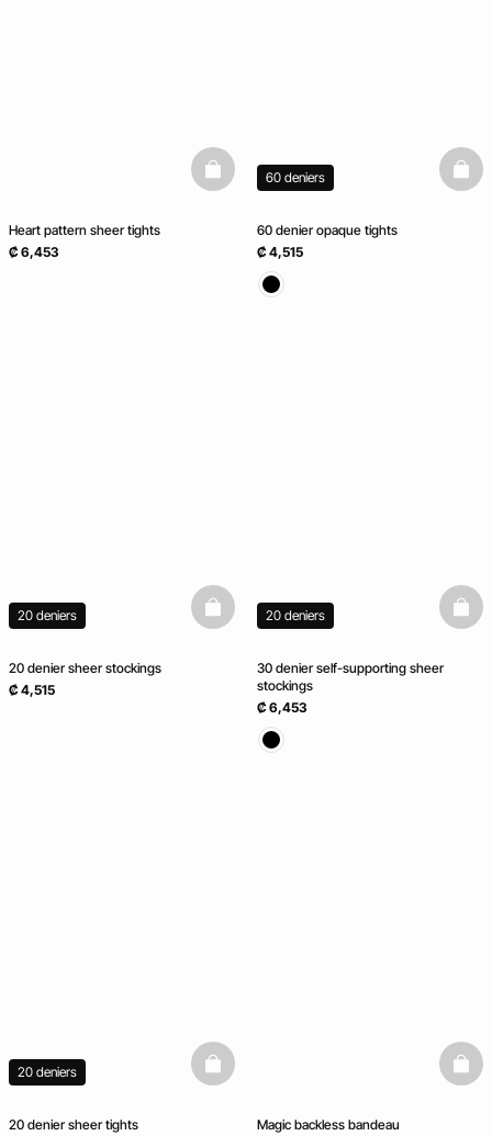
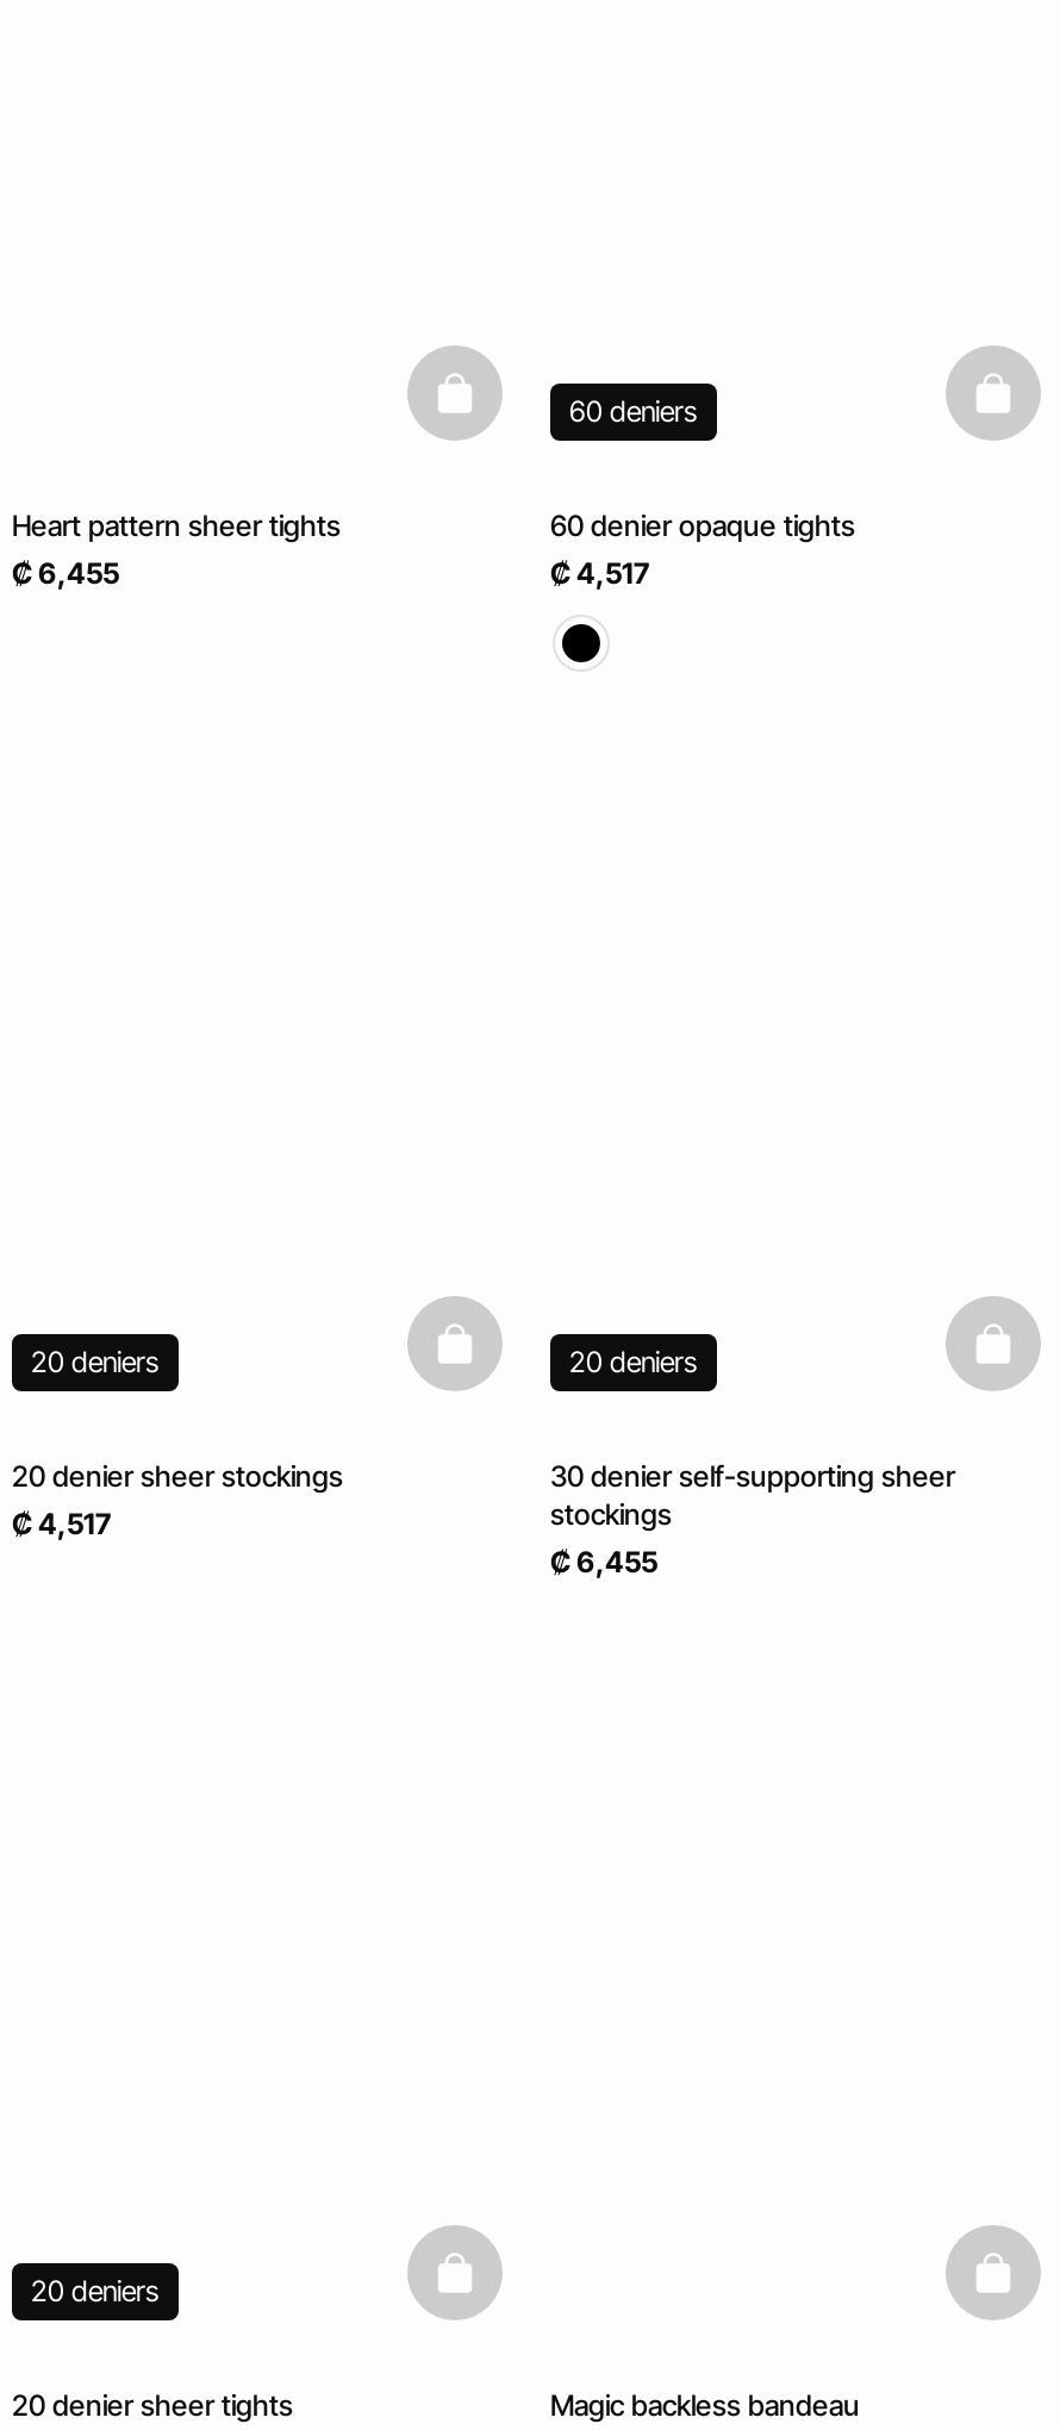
[9,243,59,260] ₡ 6,453 -> [12,554,119,590] ₡ 6,455
[257,243,303,260] ₡ 4,515 -> [550,554,650,590] ₡ 4,517
[9,682,55,698] ₡ 4,515 -> [12,1506,112,1541] ₡ 4,517
[257,699,307,716] ₡ 6,453 -> [550,1544,657,1579] ₡ 6,455

